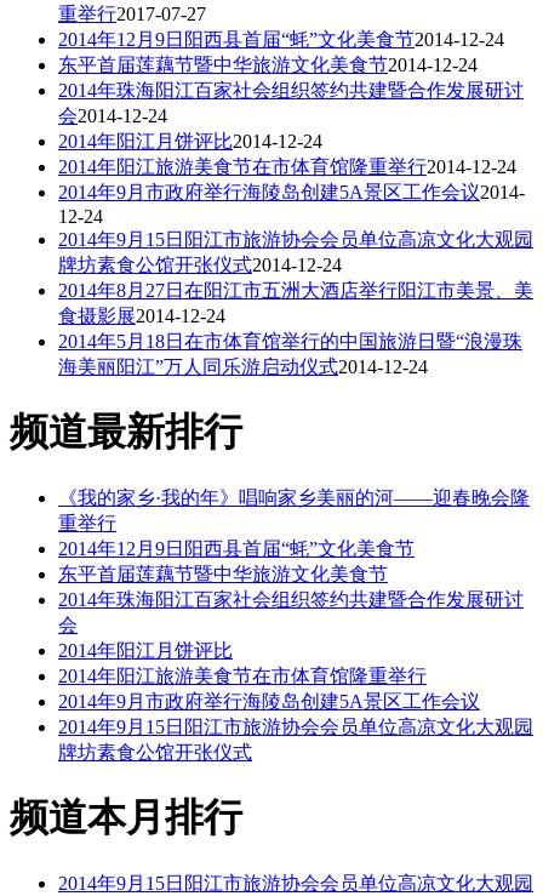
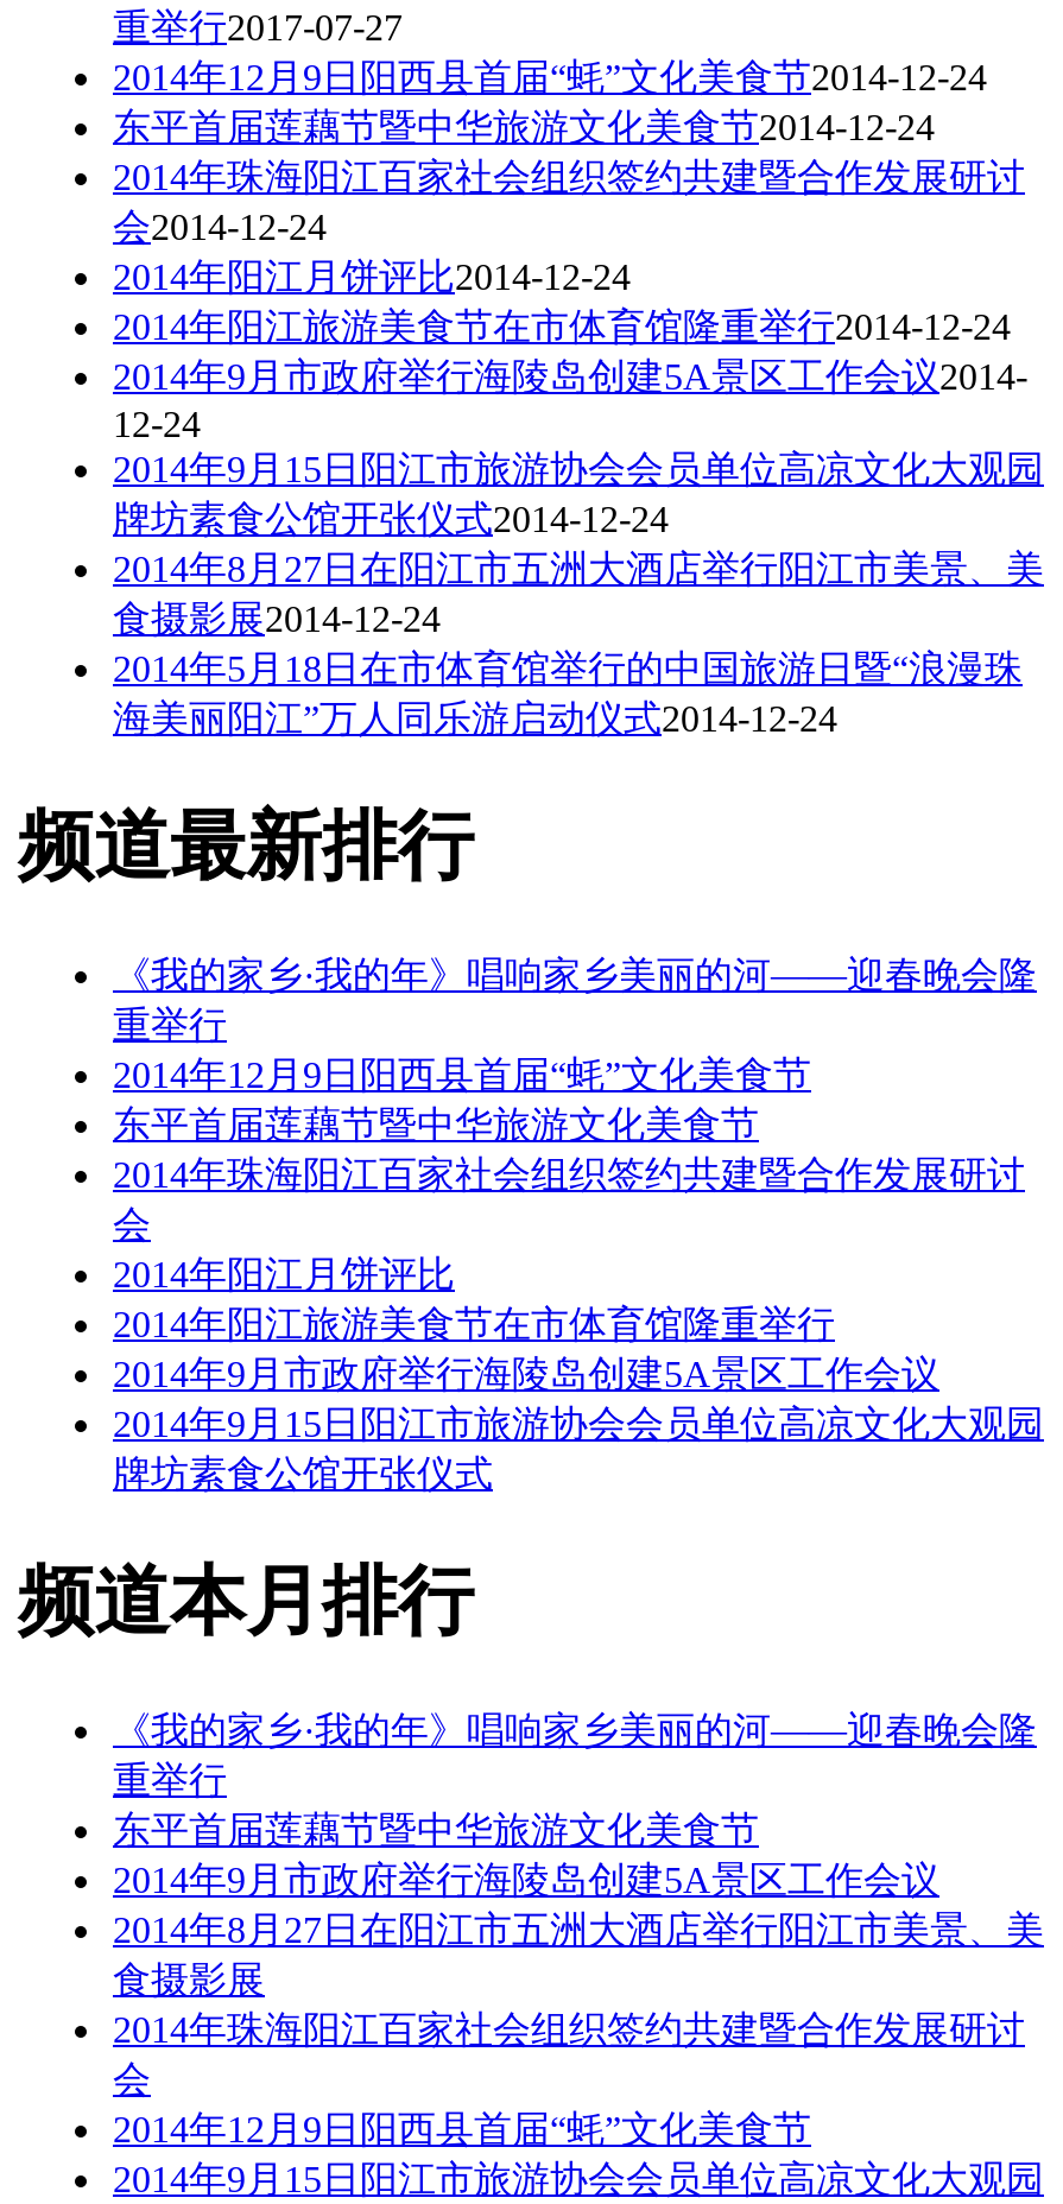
none -> [113,1709,1044,2148] 《我的家乡·我的年》唱响家乡美丽的河——迎春晚会隆 | 重举行 | 东平首届莲藕节暨中华旅游文化美食节 | 2014年9月市政府举行海陵岛创建5A景区工作会议 | 2014年8月27日在阳江市五洲大酒店举行阳江市美景、美 | 食摄影展 | 2014年珠海阳江百家社会组织签约共建暨合作发展研讨 | 会 | 2014年12月9日阳西县首届“蚝”文化美食节

